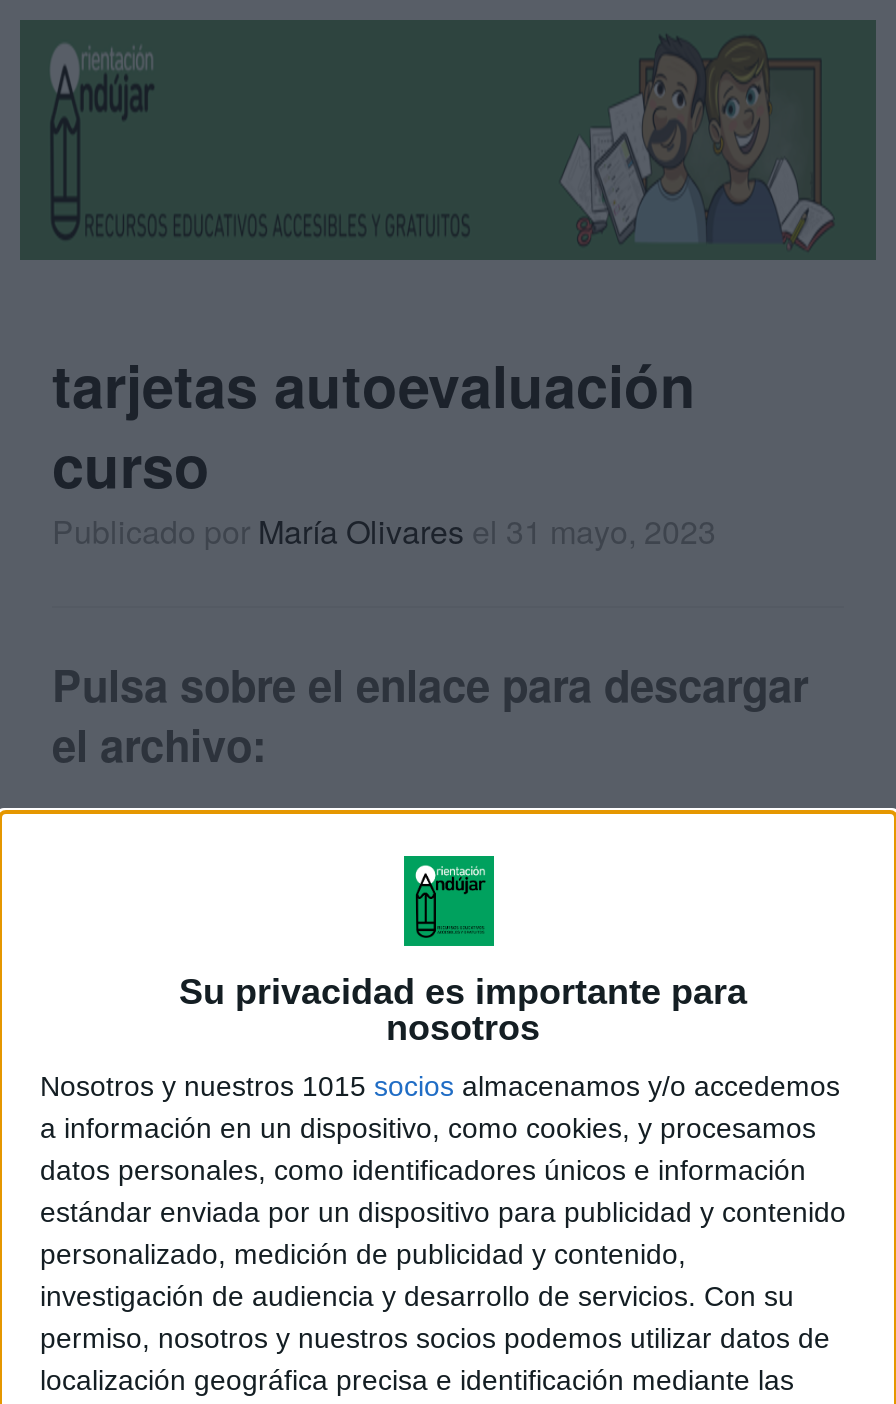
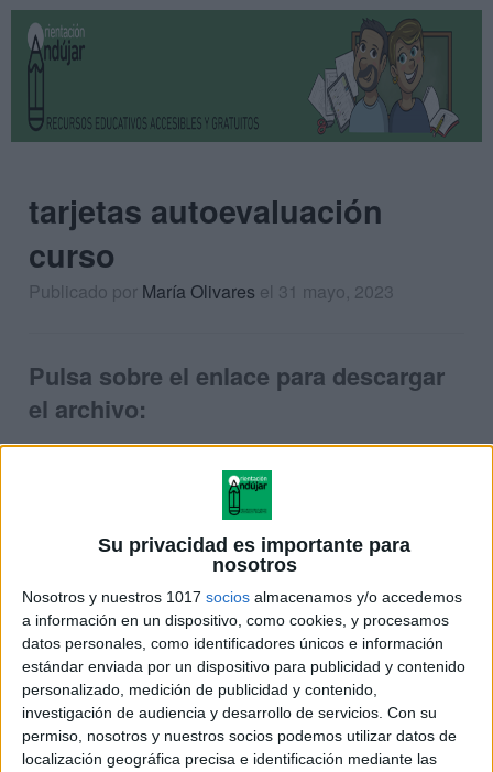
[40,1071,840,1103] Nosotros y nuestros 1015 socios almacenamos y/o accedemos -> [22,589,462,606] Nosotros y nuestros 1017 socios almacenamos y/o accedemos

